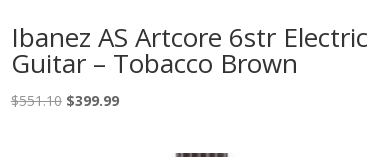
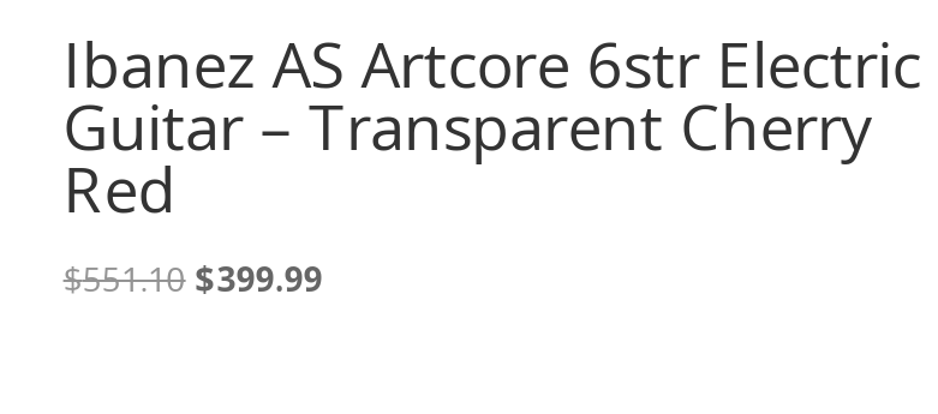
[11,44,298,80] Guitar – Tobacco Brown -> [63,82,873,230] Guitar – Transparent Cherry | Red

